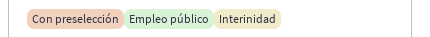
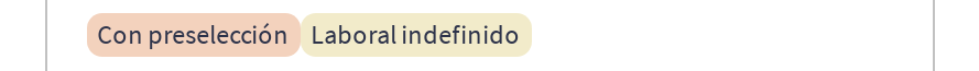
[129,11,276,26] Empleo público | Interinidad -> [311,16,520,49] Laboral indefinido

